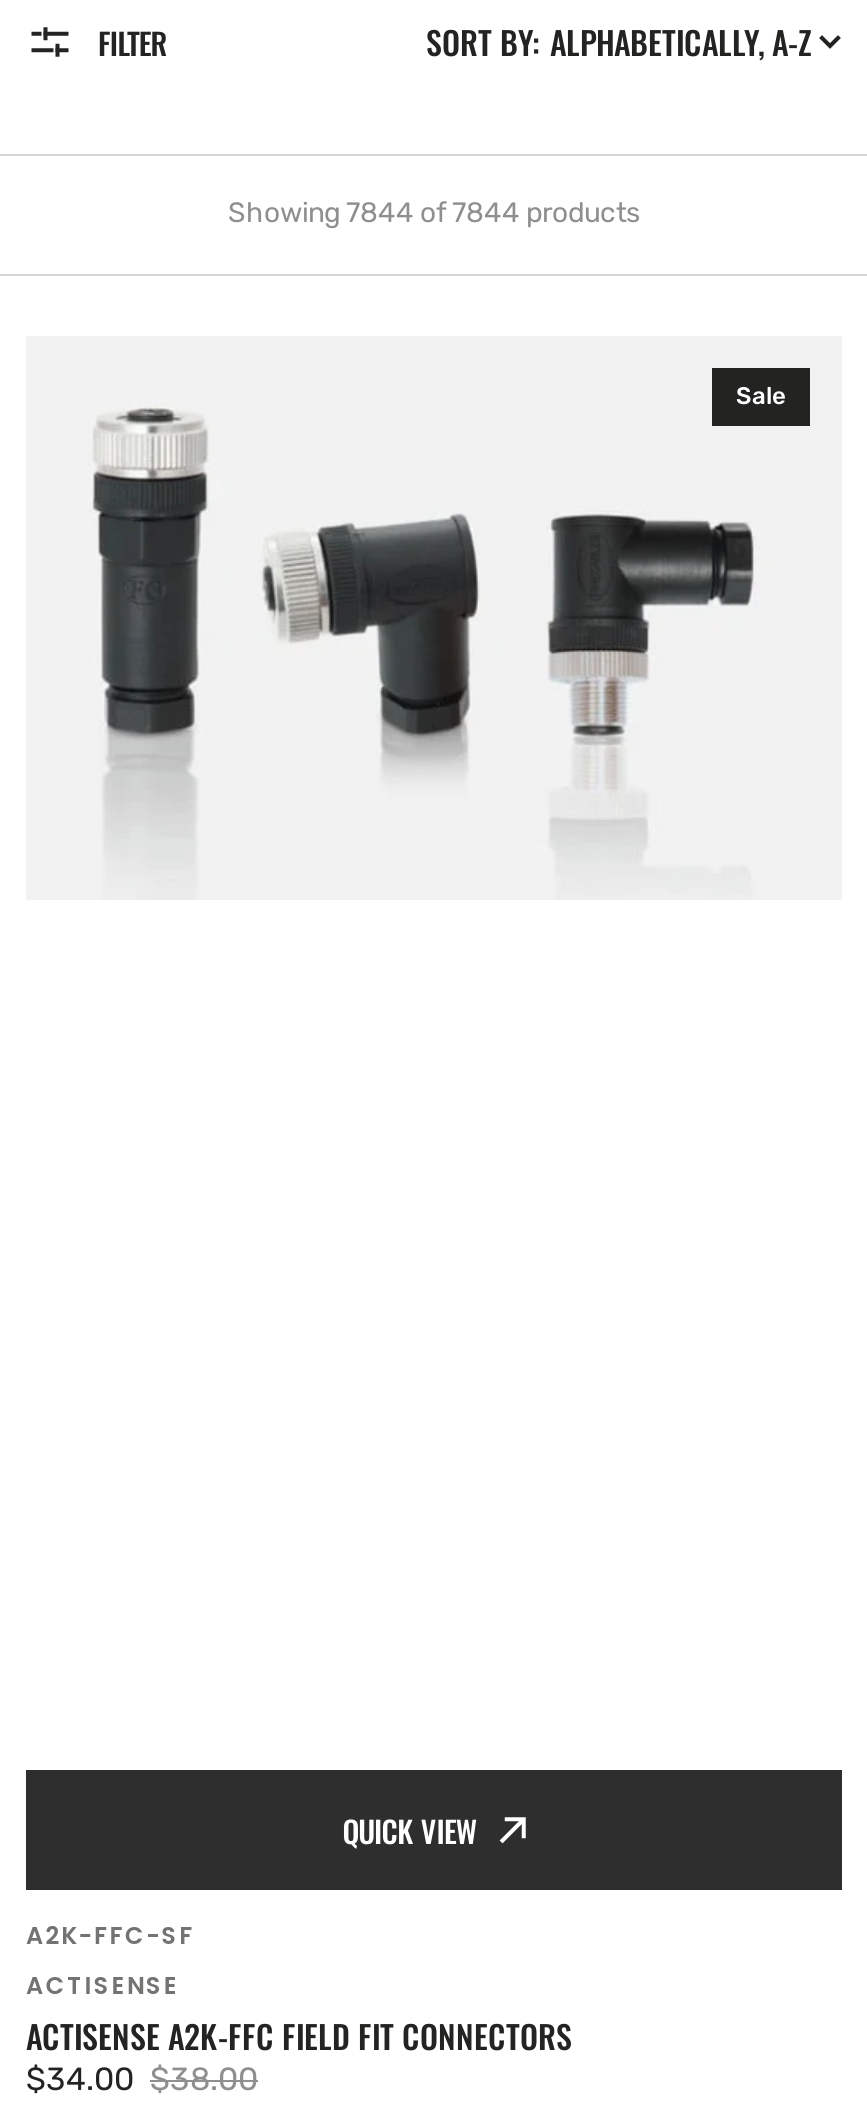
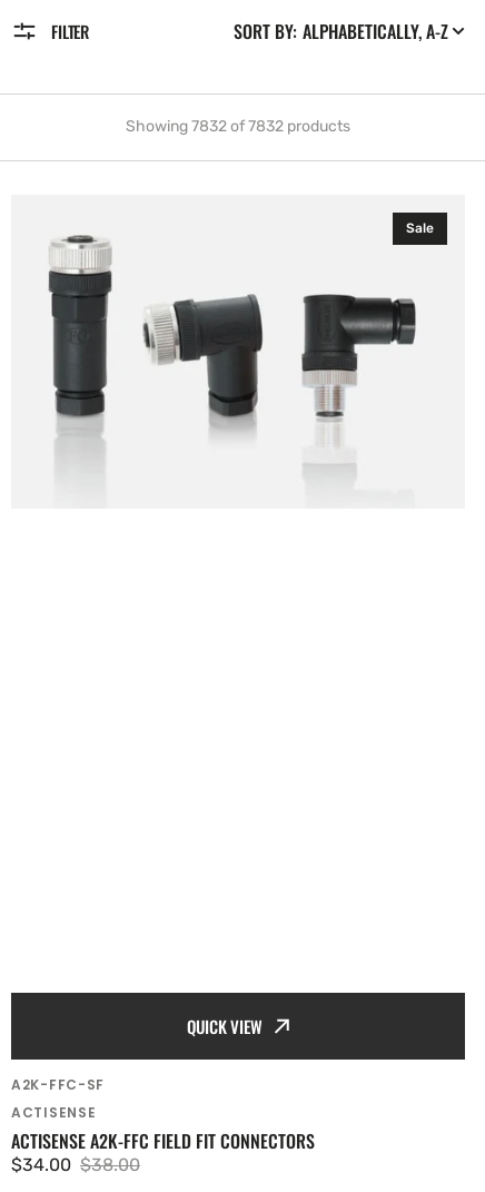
[228,196,640,230] Showing 7844 of 7844 products -> [126,117,350,136] Showing 7832 of 7832 products

